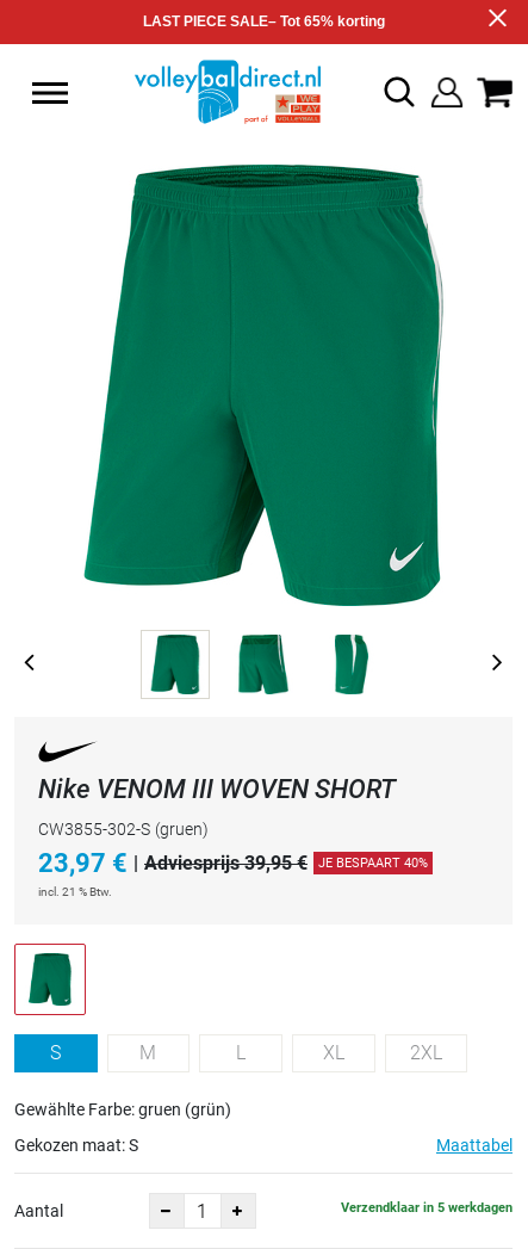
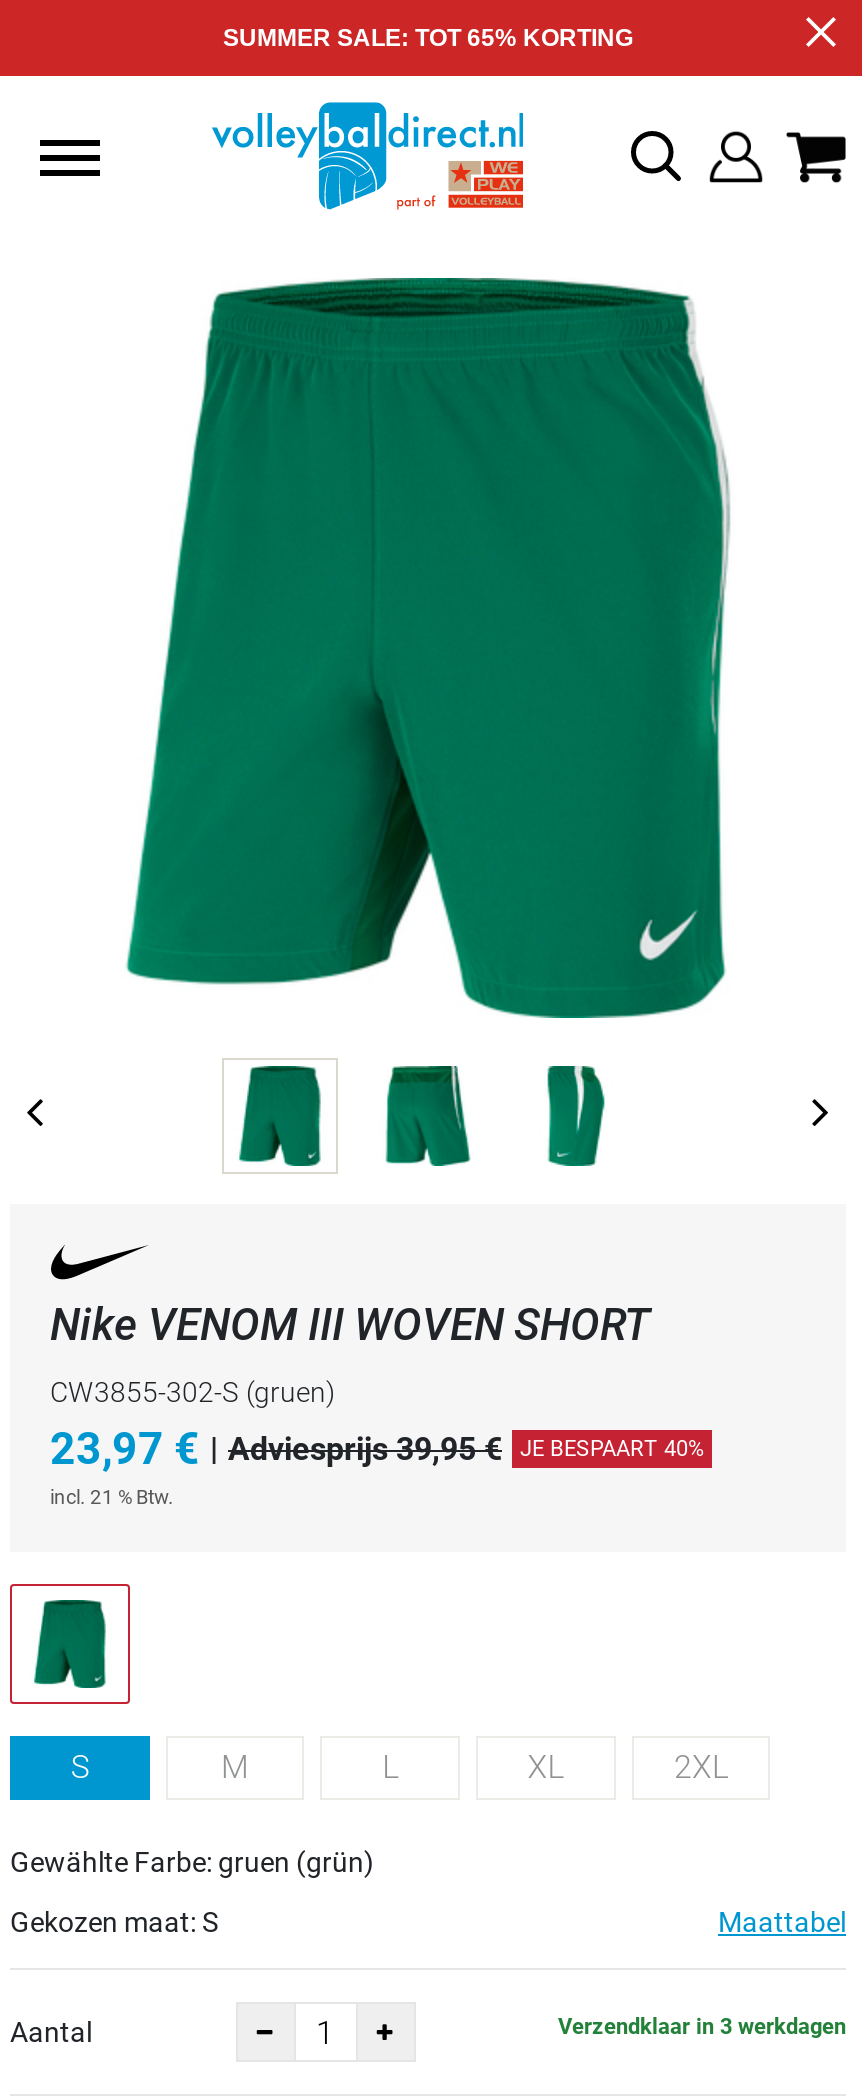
[142,13,384,30] LAST PIECE SALE– Tot 65% korting -> [223,24,633,52] SUMMER SALE: TOT 65% KORTING
[341,1199,513,1215] Verzendklaar in 5 werkdagen -> [558,2013,846,2039] Verzendklaar in 3 werkdagen

